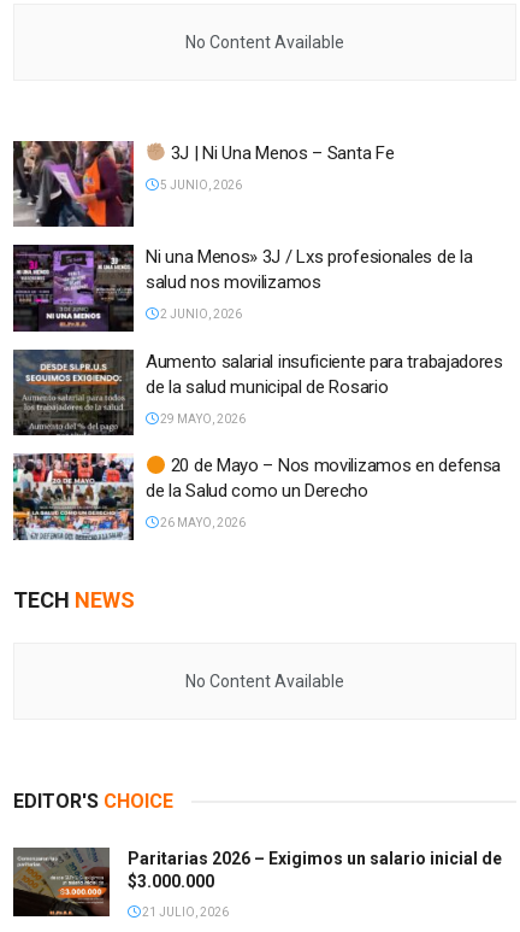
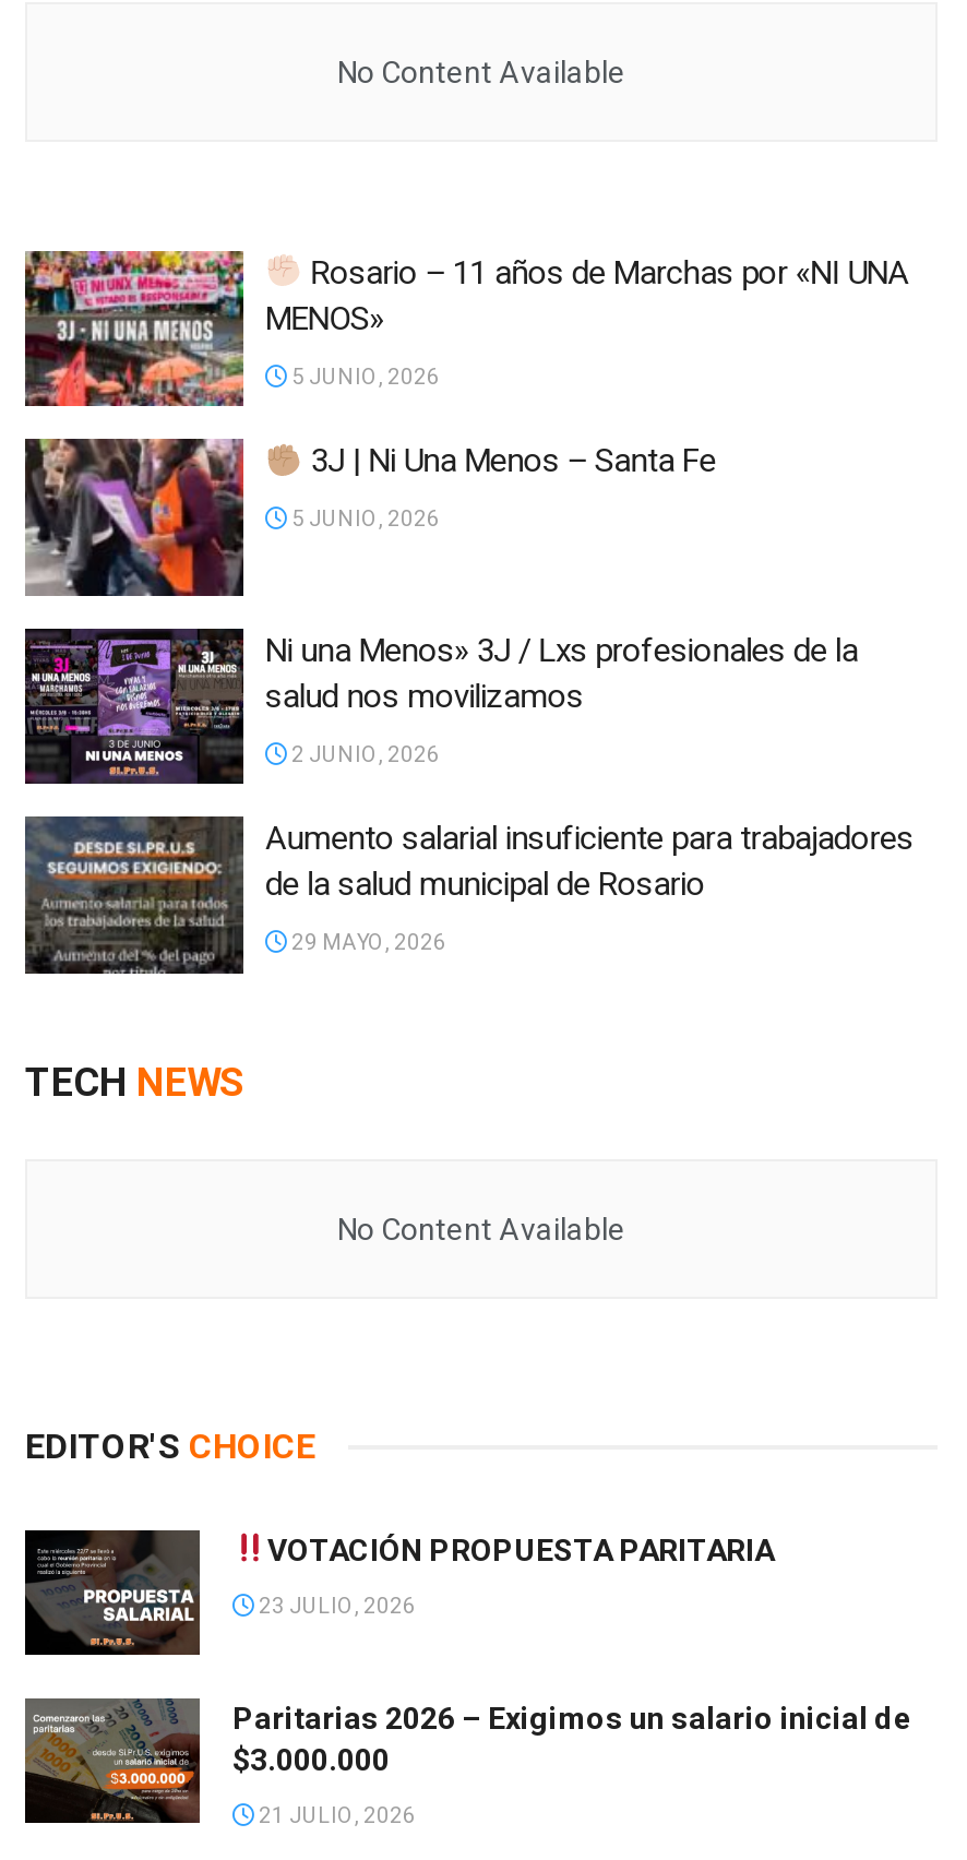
none -> [23,249,909,408] [image] | Rosario – 11 años de Marchas por «NI UNA | MENOS» | 5 JUNIO, 2026
[12,452,501,541] [image] | 20 de Mayo – Nos movilizamos en defensa | de la Salud como un Derecho | 26 MAYO, 2026 -> none
none -> [23,1528,774,1655] [image] | VOTACIÓN PROPUESTA PARITARIA | 23 JULIO, 2026

